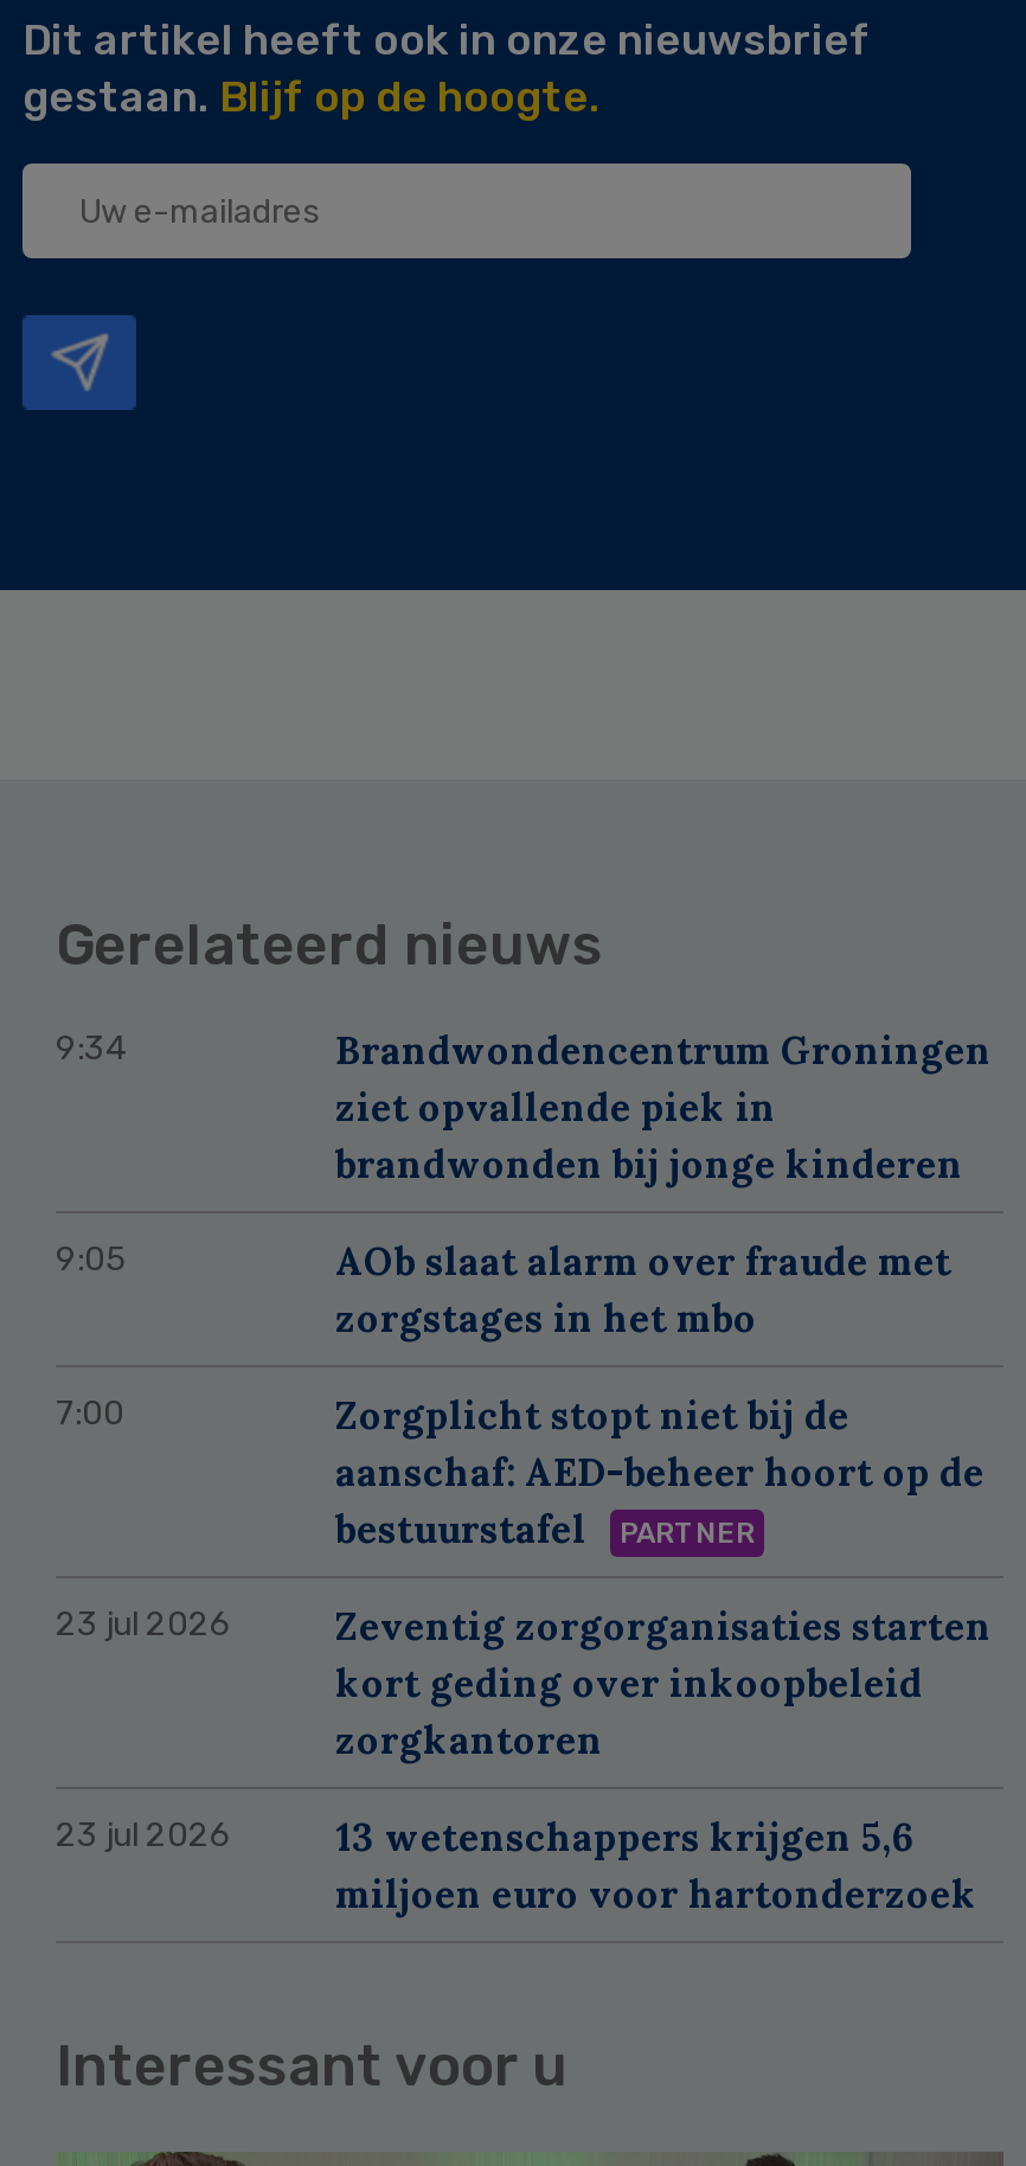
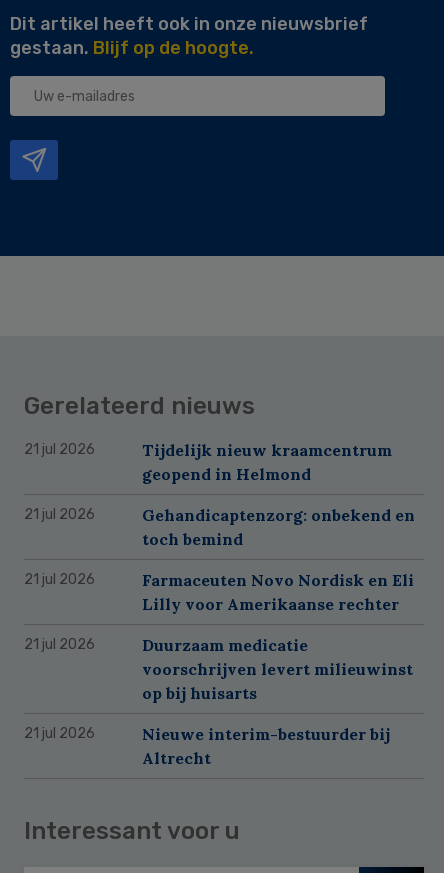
[56,1025,992,1187] 9:34 | Brandwondencentrum Groningen | ziet opvallende piek in | brandwonden bij jonge kinderen -> [24,440,392,484] 21 jul 2026 | Tijdelijk nieuw kraamcentrum | geopend in Helmond
[56,1236,951,1341] 9:05 | AOb slaat alarm over fraude met | zorgstages in het mbo -> [24,505,415,549] 21 jul 2026 | Gehandicaptenzorg: onbekend en | toch bemind
[56,1390,985,1552] 7:00 | Zorgplicht stopt niet bij de | aanschaf: AED-beheer hoort op de | bestuurstafel | PARTNER -> [24,570,414,614] 21 jul 2026 | Farmaceuten Novo Nordisk en Eli | Lilly voor Amerikaanse rechter
[56,1601,992,1762] 23 jul 2026 | Zeventig zorgorganisaties starten | kort geding over inkoopbeleid | zorgkantoren -> [24,635,413,703] 21 jul 2026 | Duurzaam medicatie | voorschrijven levert milieuwinst | op bij huisarts
[56,1812,977,1916] 23 jul 2026 | 13 wetenschappers krijgen 5,6 | miljoen euro voor hartonderzoek -> [24,724,390,768] 21 jul 2026 | Nieuwe interim-bestuurder bij | Altrecht

